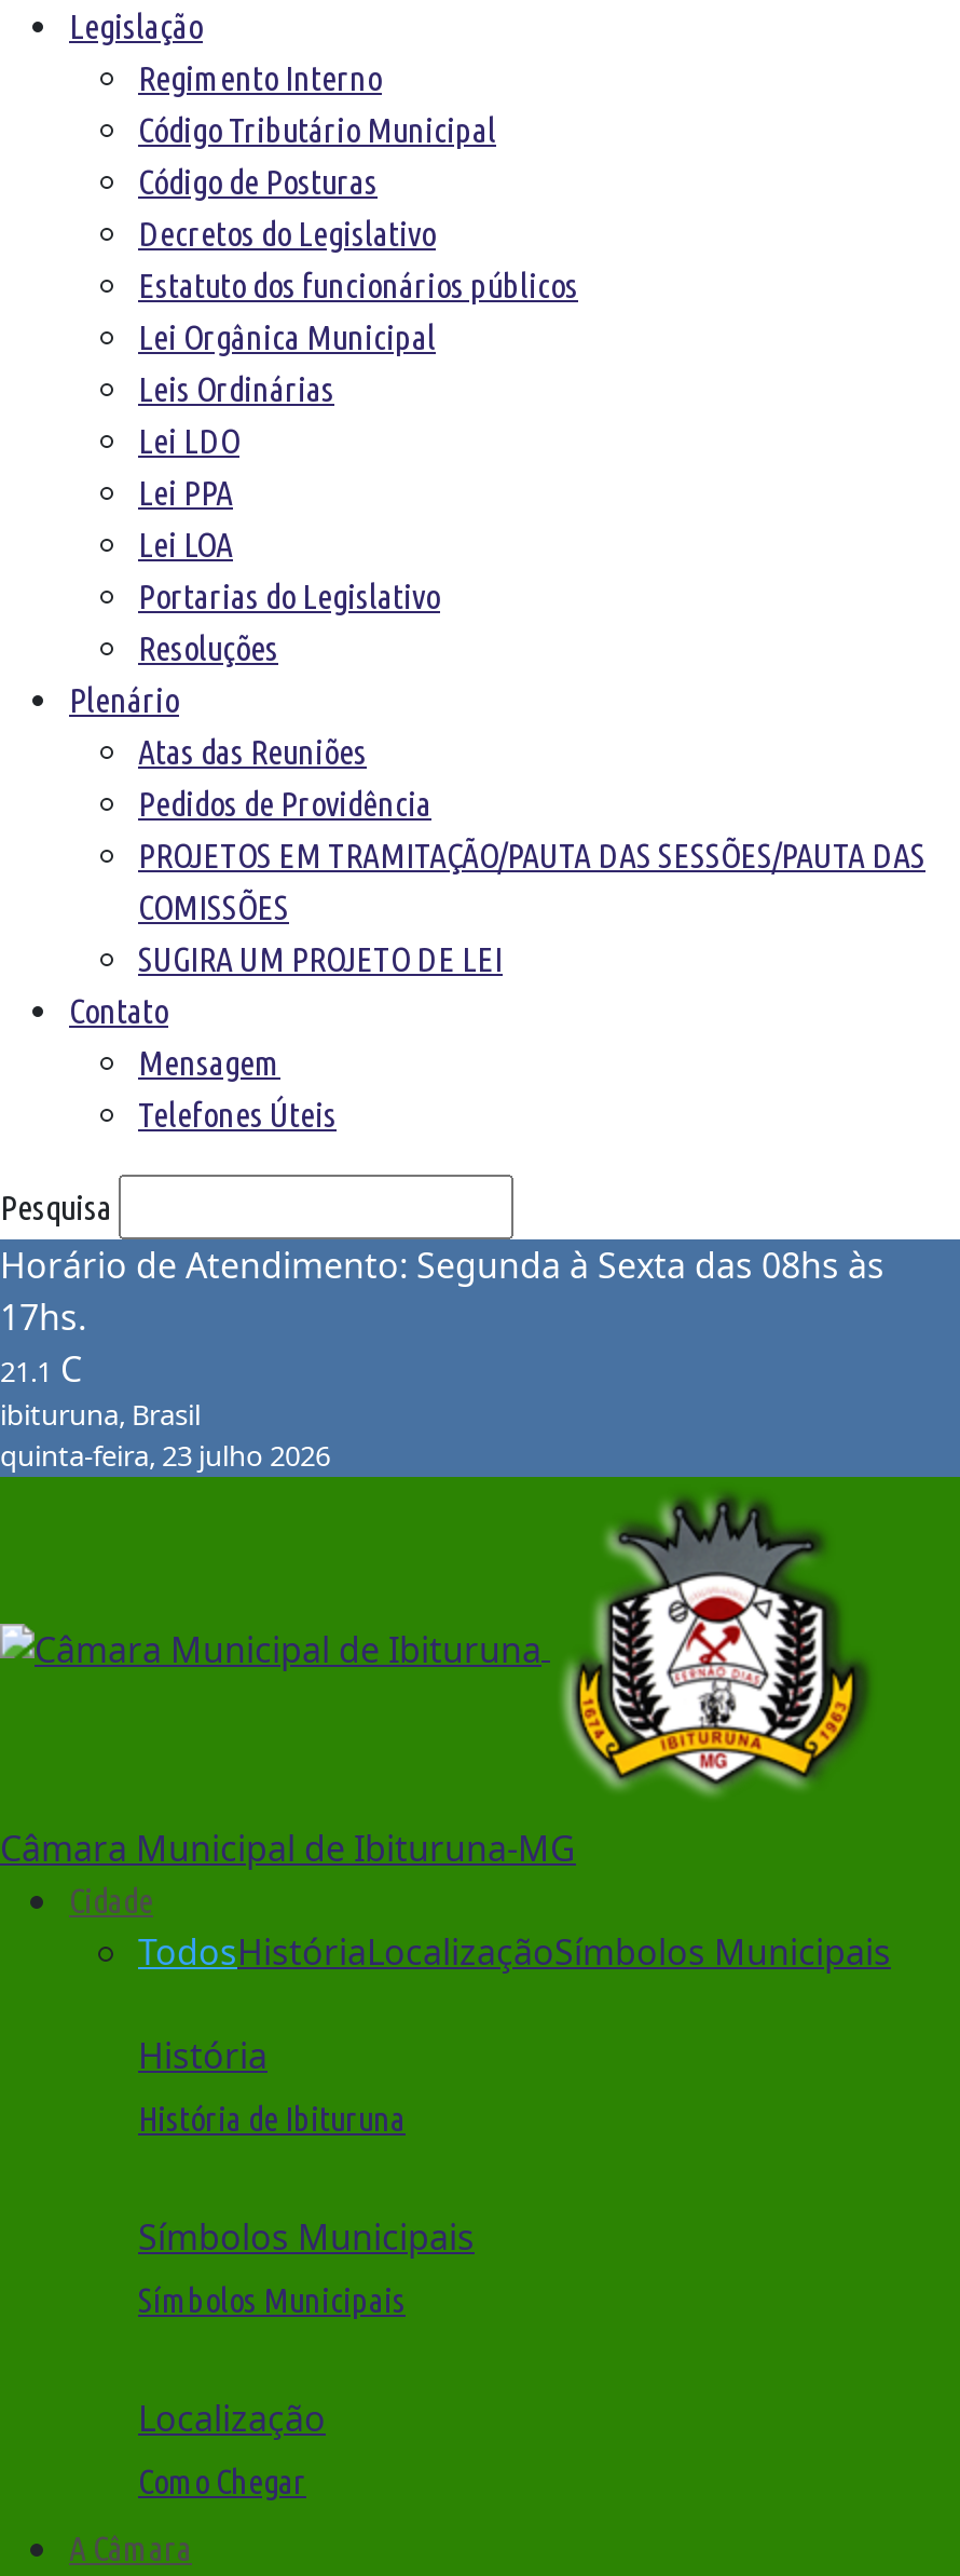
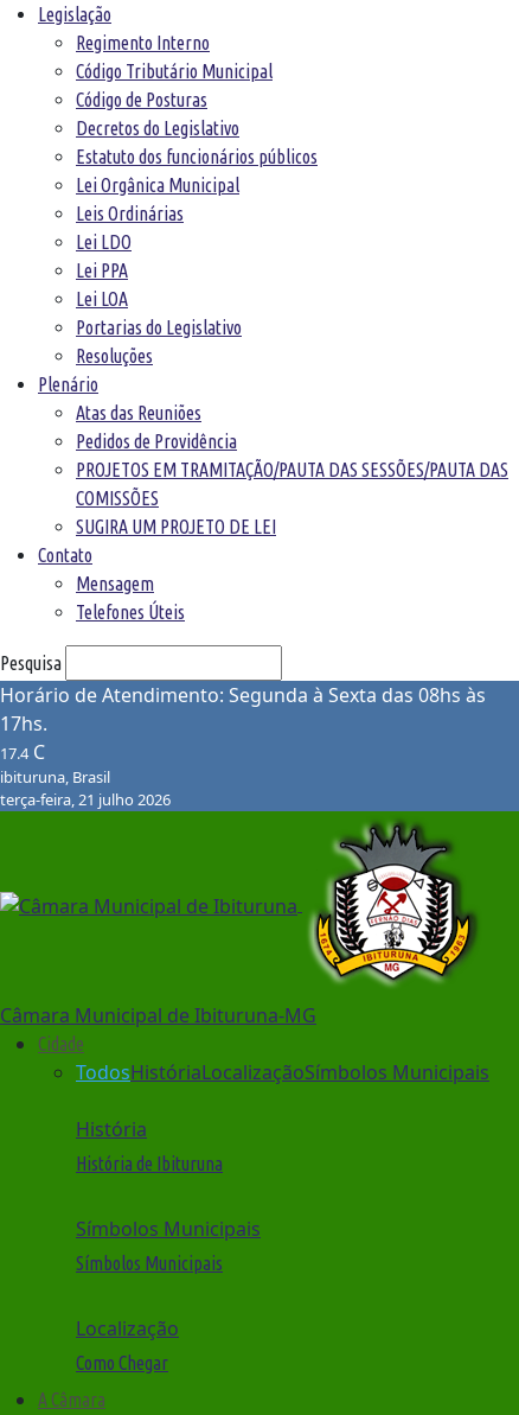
[0,1345,82,1393] 21.1 C -> [0,739,45,765] 17.4 C
[0,1436,330,1475] quinta-feira, 23 julho 2026 -> [0,789,171,810] terça-feira, 21 julho 2026

